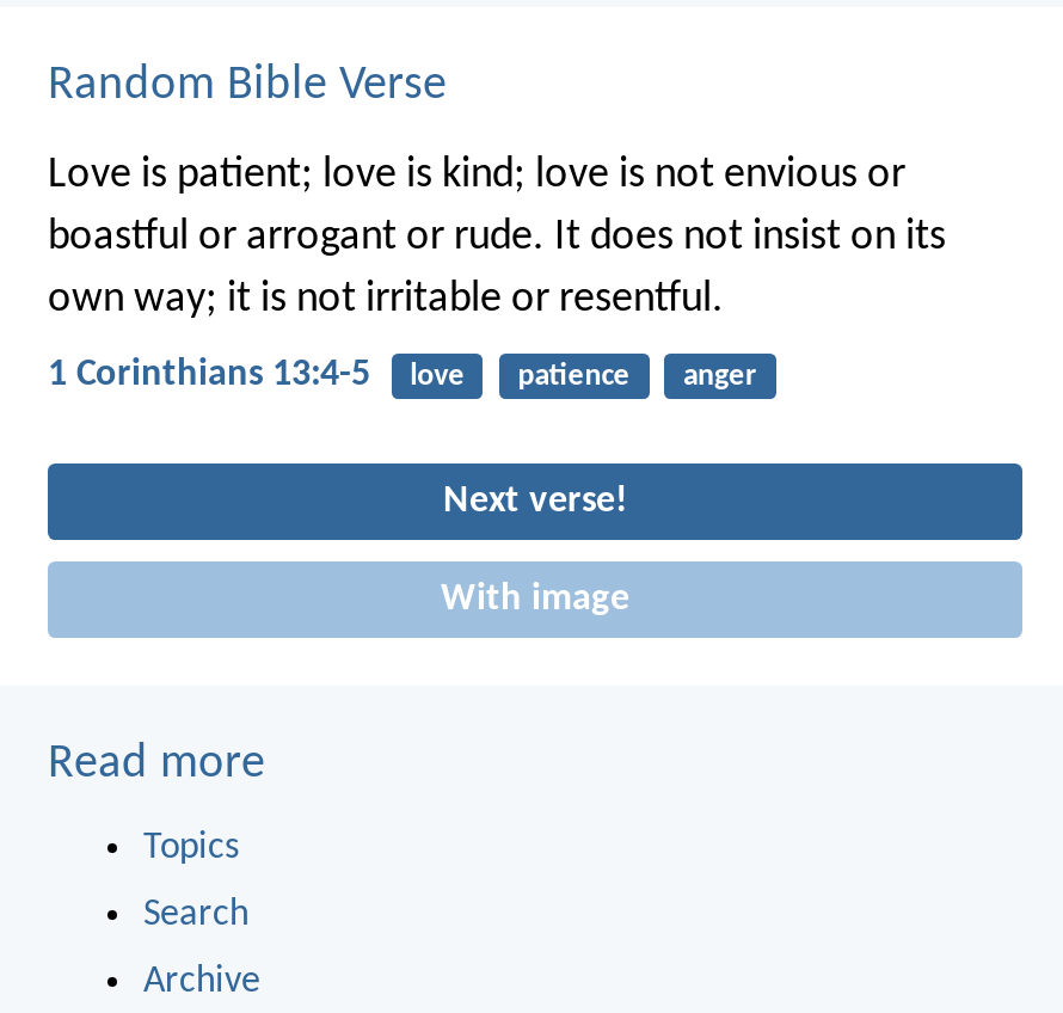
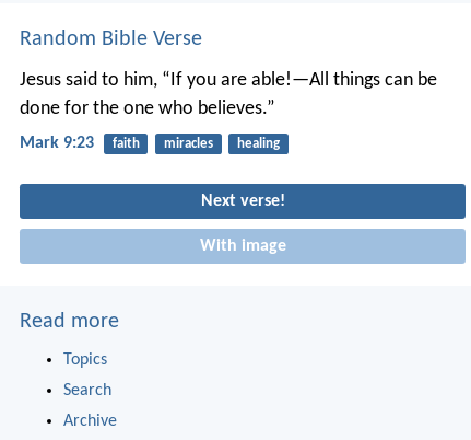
[48,153,946,323] Love is patient; love is kind; love is not envious or | boastful or arrogant or rude. It does not insist on its | own way; it is not irritable or resentful. -> [20,70,437,120] Jesus said to him, “If you are able!—All things can be | done for the one who believes.”
[48,357,757,395] 1 Corinthians 13:4-5 | love | patience | anger -> [20,135,280,152] Mark 9:23 | faith | miracles | healing

